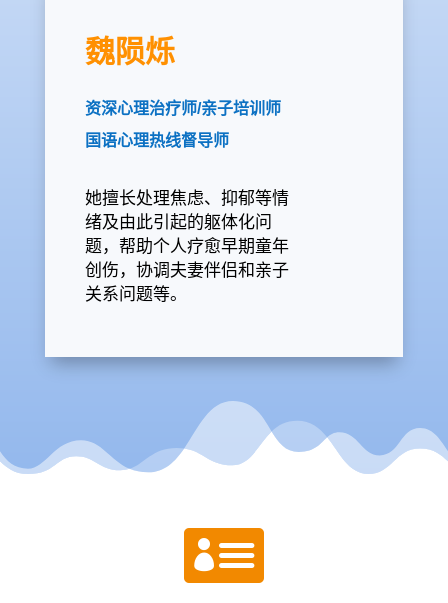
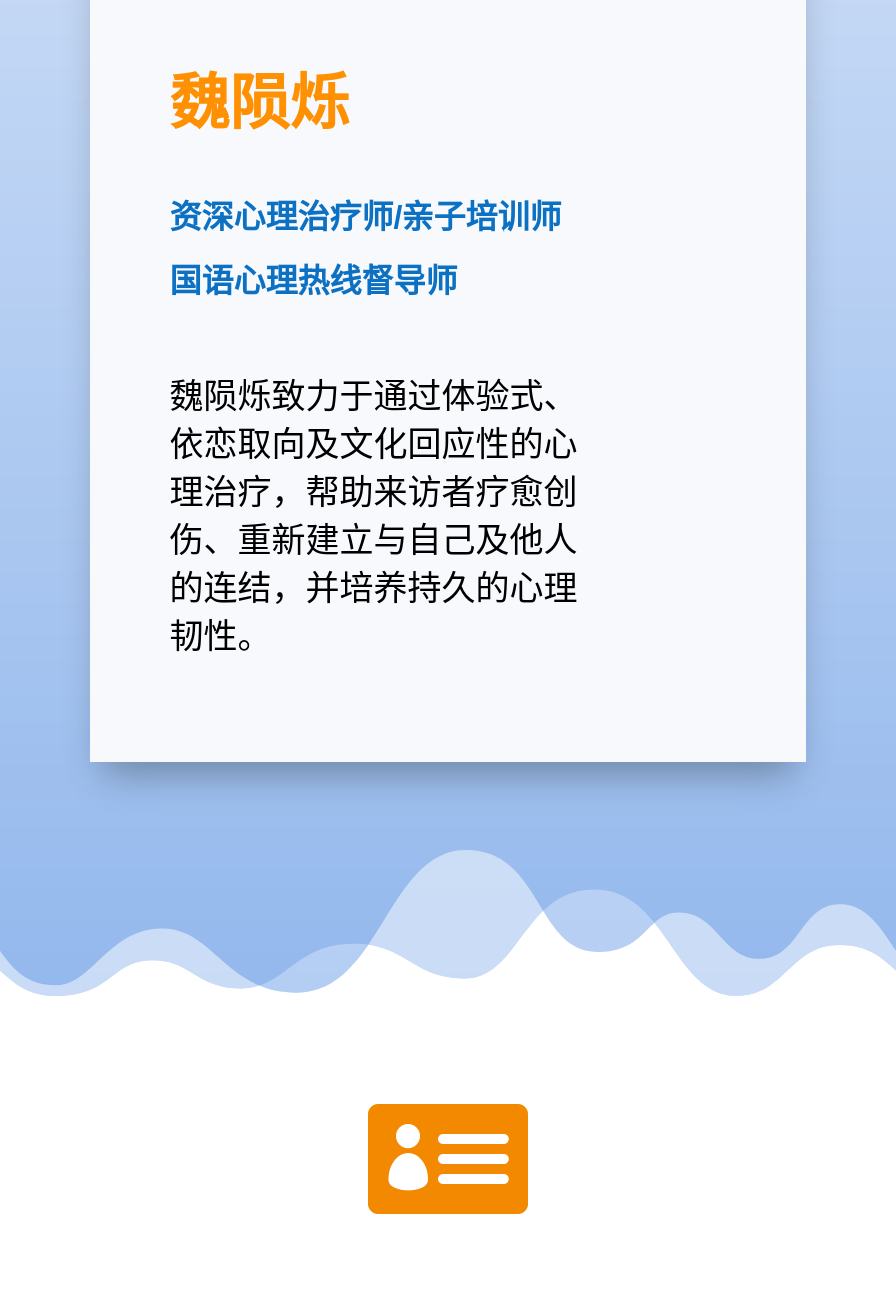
[85,189,289,304] 她擅长处理焦虑、抑郁等情 | 绪及由此引起的躯体化问 | 题，帮助个人疗愈早期童年 | 创伤，协调夫妻伴侣和亲子 | 关系问题等。 -> [170,379,578,657] 魏陨烁致力于通过体验式、 | 依恋取向及文化回应性的心 | 理治疗，帮助来访者疗愈创 | 伤、重新建立与自己及他人 | 的连结，并培养持久的心理 | 韧性。

